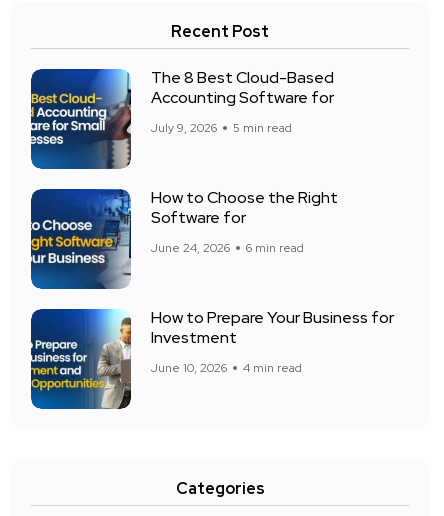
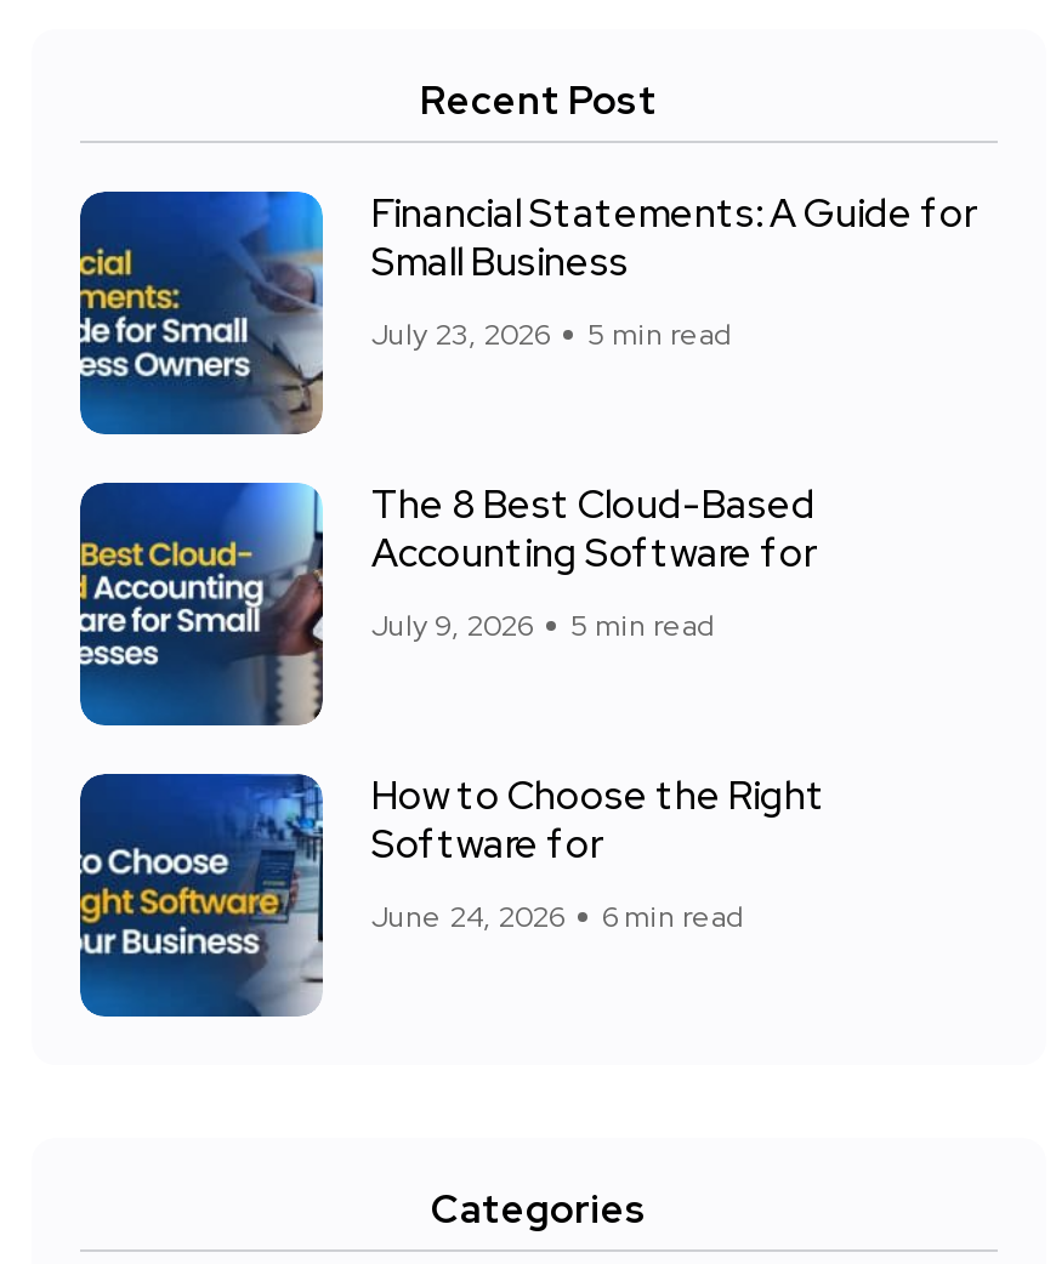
none -> [78,189,976,434] [image] | Financial Statements: A Guide for | Small Business | July 23, 2026 | 5 min read
moved [29,67,338,256] -> [75,478,825,936]: [image] | The 8 Best Cloud-Based | Accounting Software for | ... | June 24, 2026 | 6 min read
[30,308,394,409] [image] | How to Prepare Your Business for | Investment | June 10, 2026 | 4 min read -> none

